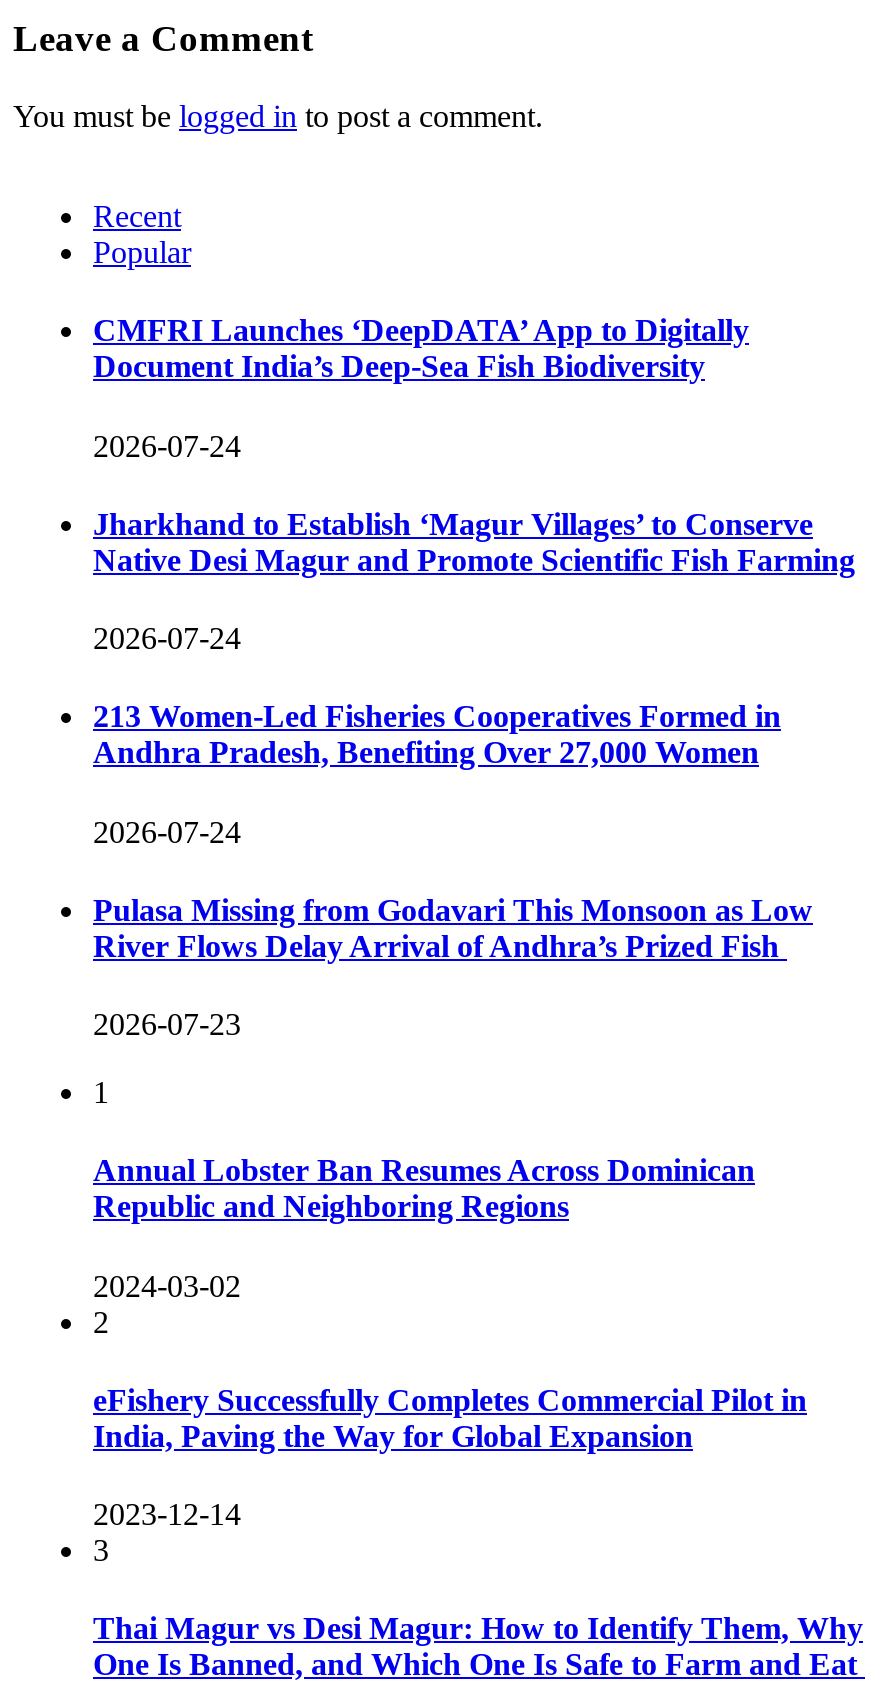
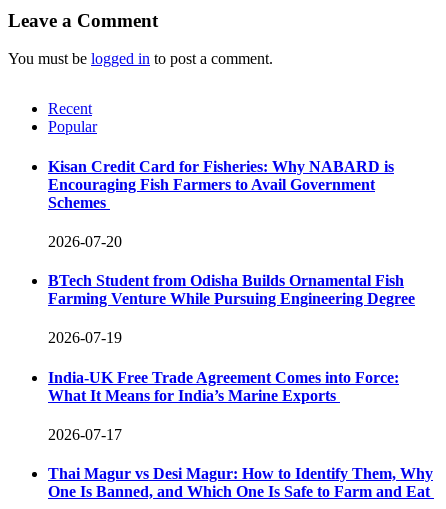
[93,313,855,1567] CMFRI Launches ‘DeepDATA’ App to Digitally | Document India’s Deep-Sea Fish Biodiversity | 2026-07-24 | Jharkhand to Establish ‘Magur Villages’ to Conserve | Native Desi Magur and Promote Scientific Fish Farming | 2026-07-24 | 213 Women-Led Fisheries Cooperatives Formed in | Andhra Pradesh, Benefiting Over 27,000 Women | 2026-07-24 | Pulasa Missing from Godavari This Monsoon as Low | River Flows Delay Arrival of Andhra’s Prized Fish | 2026-07-23 | 1 | Annual Lobster Ban Resumes Across Dominican | Republic and Neighboring Regions | 2024-03-02 | 2 | eFishery Successfully Completes Commercial Pilot in | India, Paving the Way for Global Expansion | 2023-12-14 | 3 -> [48,158,415,443] Kisan Credit Card for Fisheries: Why NABARD is | Encouraging Fish Farmers to Avail Government | Schemes | 2026-07-20 | BTech Student from Odisha Builds Ornamental Fish | Farming Venture While Pursuing Engineering Degree | 2026-07-19 | India-UK Free Trade Agreement Comes into Force: | What It Means for India’s Marine Exports | 2026-07-17

